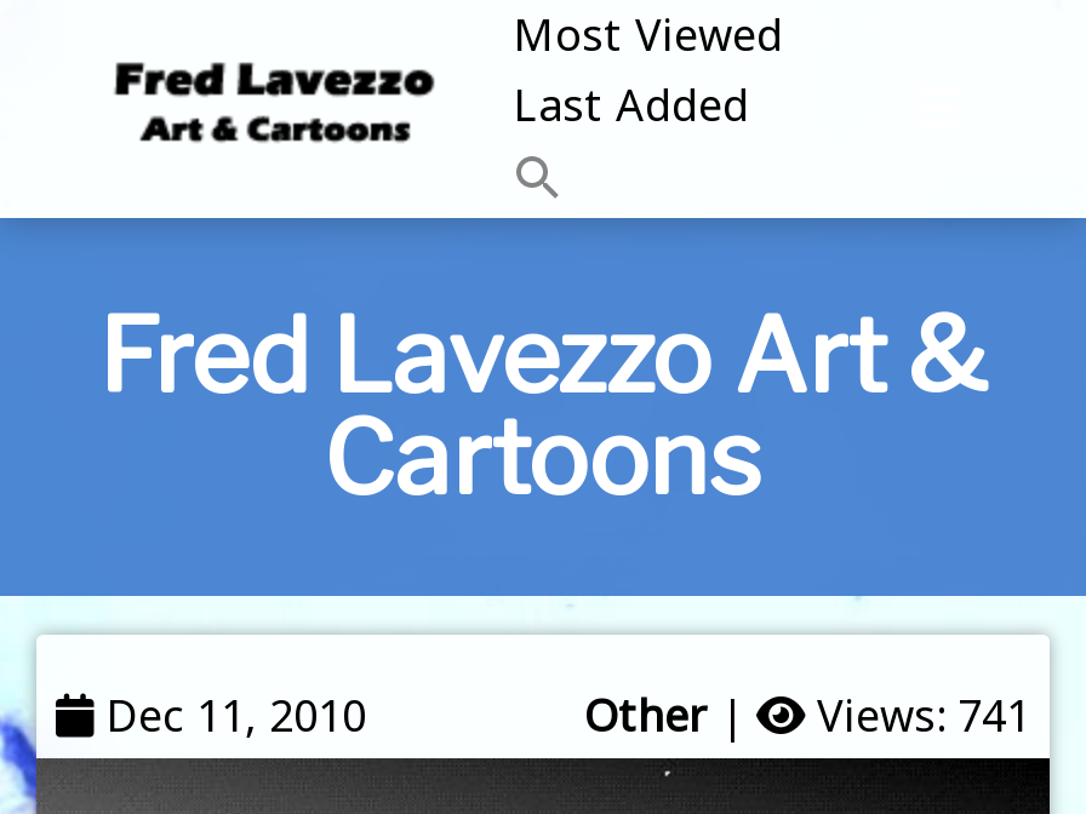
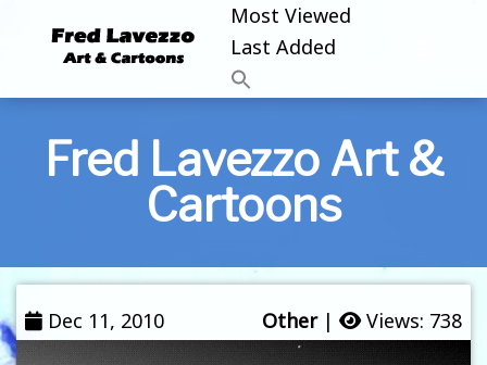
[805,686,1030,744] Views: 741 -> [361,308,462,334] Views: 738

